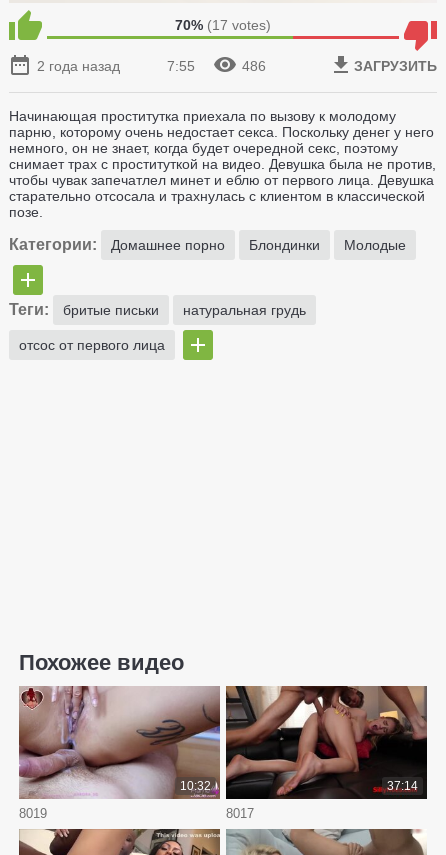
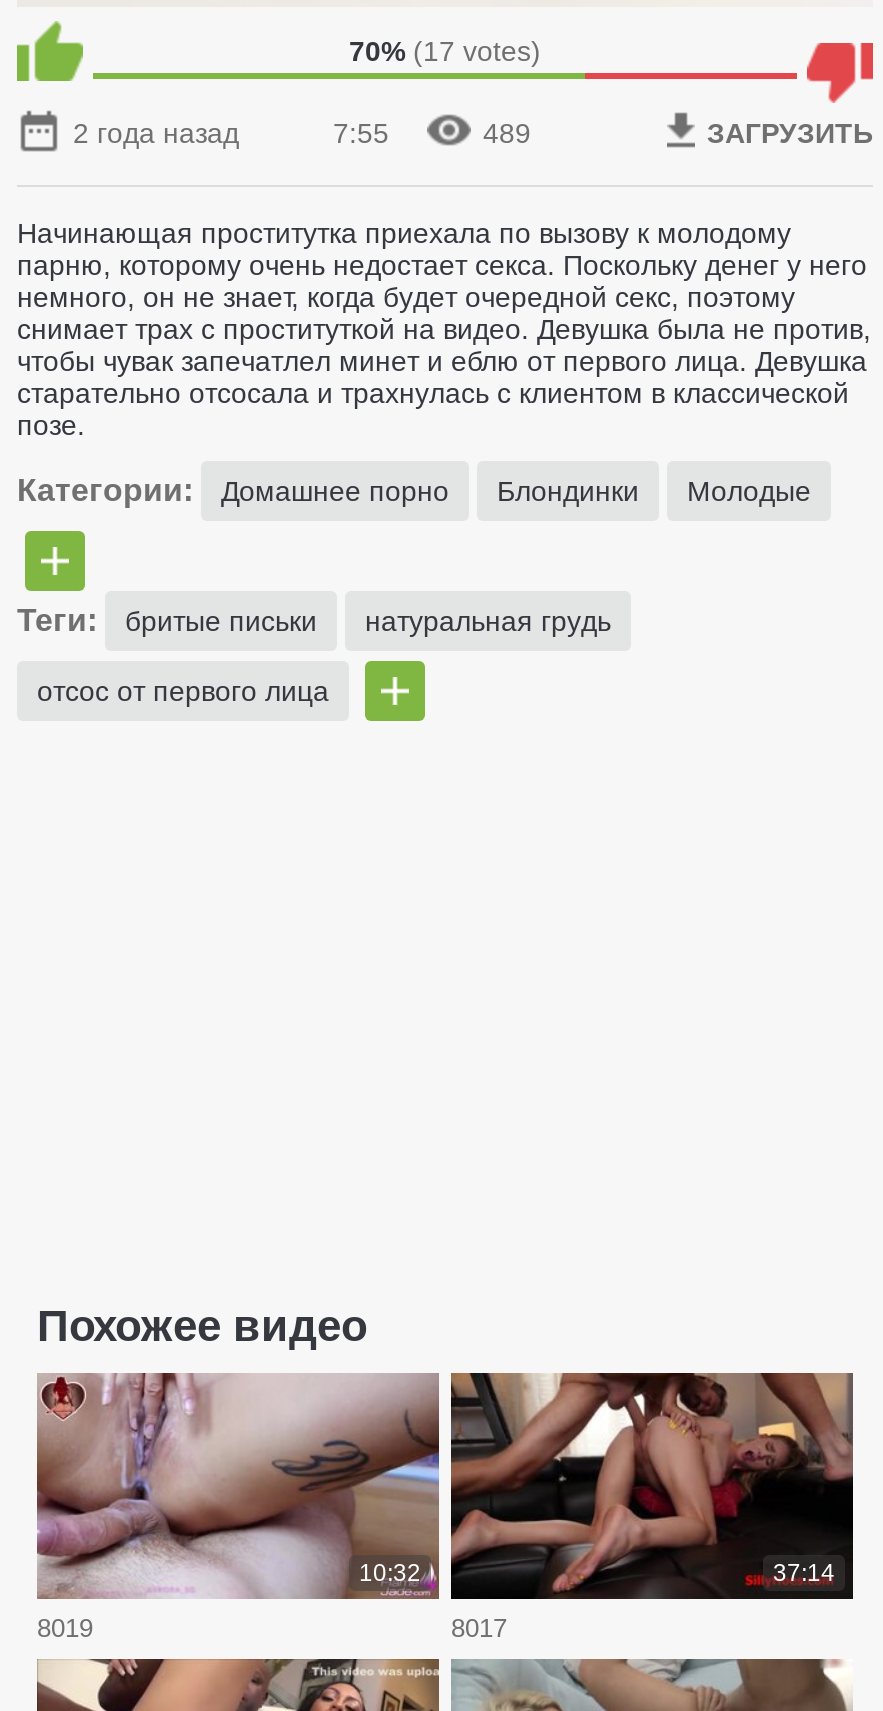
[242,58,266,74] 486 -> [483,117,531,149] 489

